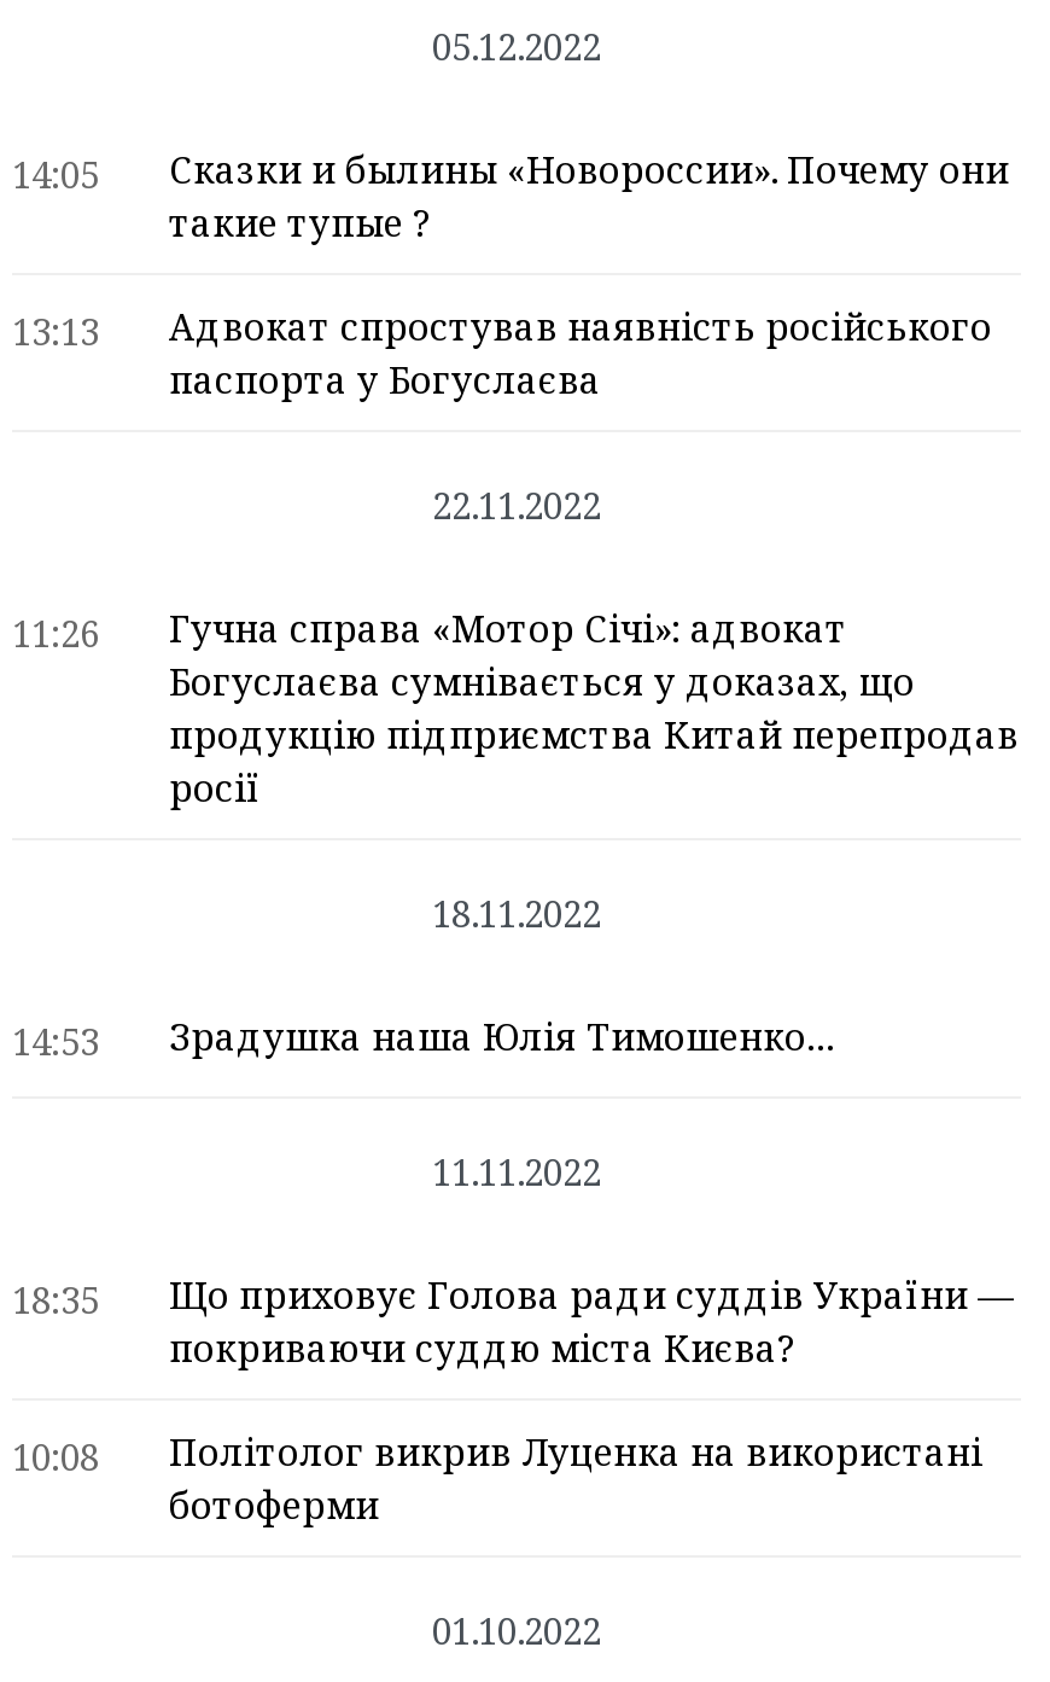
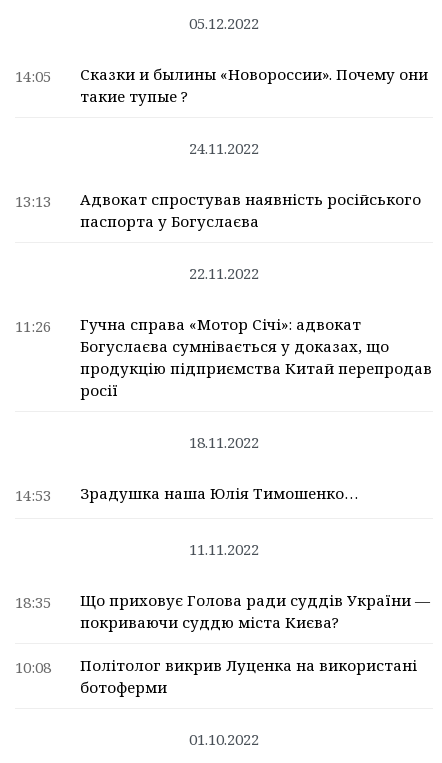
none -> [189,138,259,158] 24.11.2022

